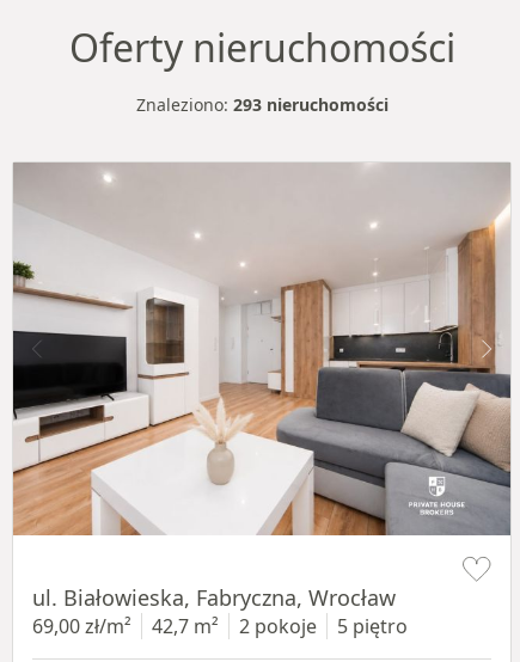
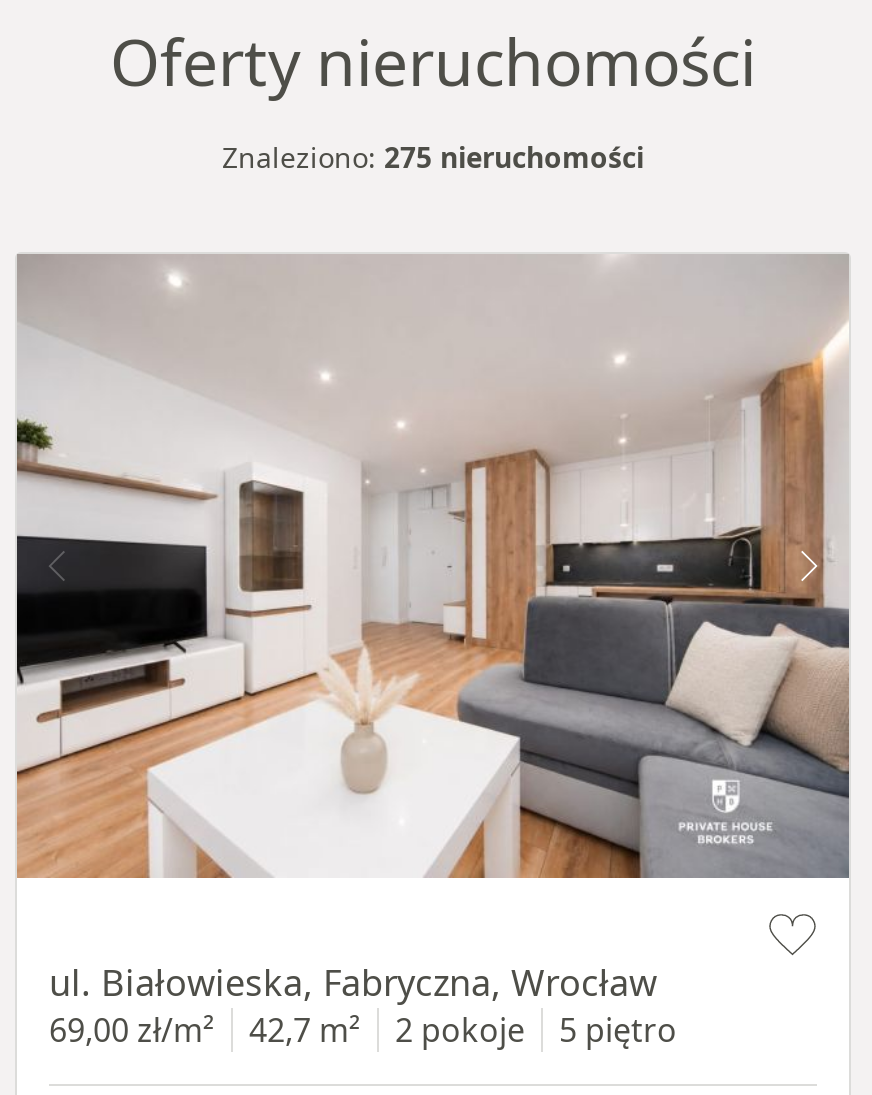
[136,93,388,116] Znaleziono: 293 nieruchomości -> [222,138,644,176] Znaleziono: 275 nieruchomości

